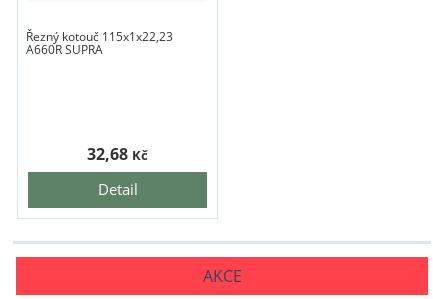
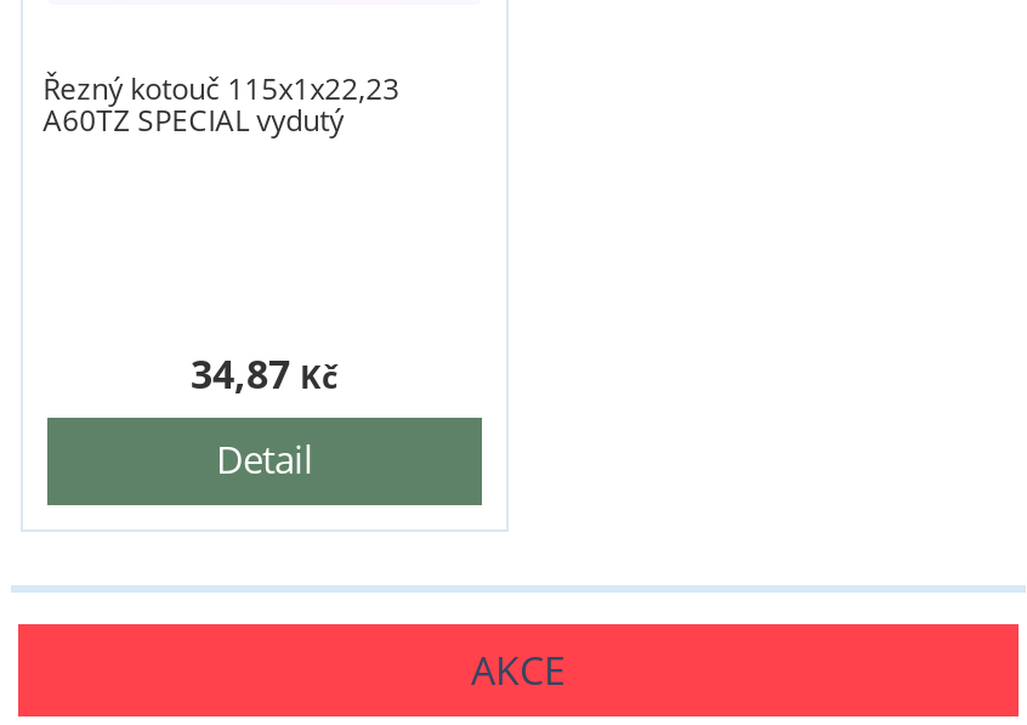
[26,41,103,58] A660R SUPRA -> [43,100,344,141] A60TZ SPECIAL vydutý
[87,143,148,165] 32,68 Kč -> [191,348,339,401] 34,87 Kč

